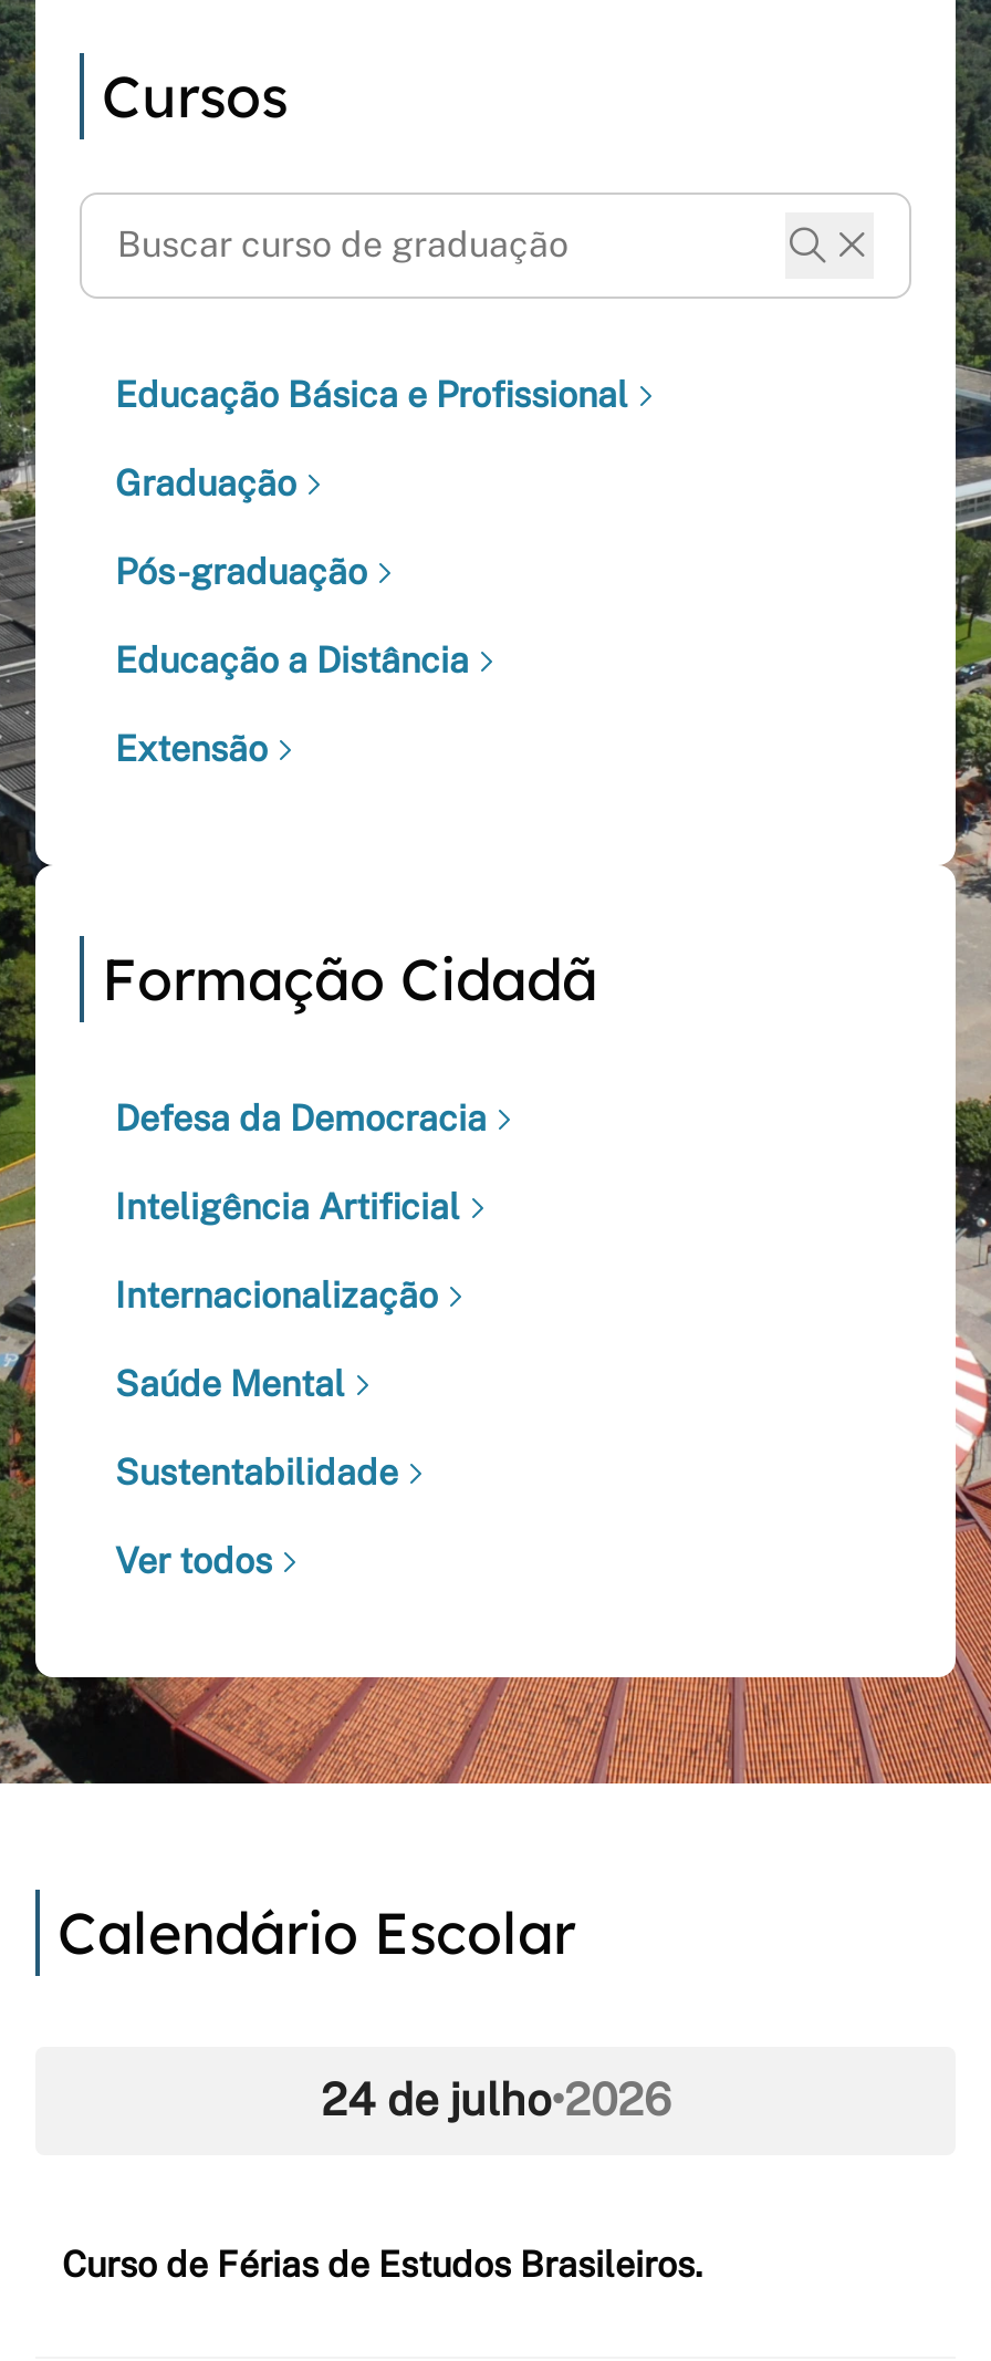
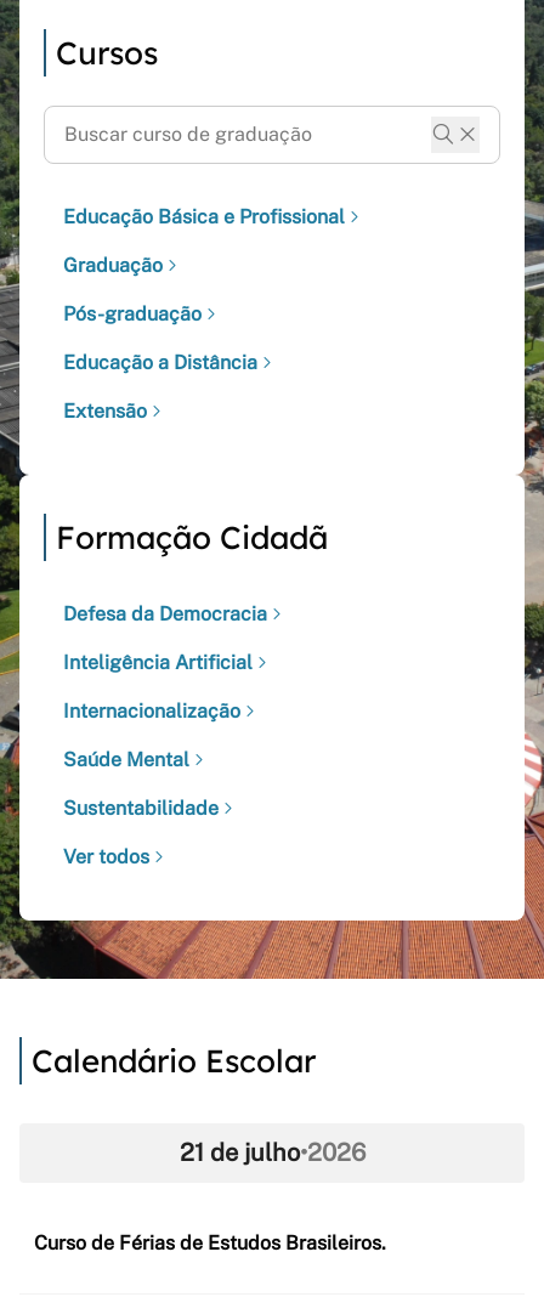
[321,2074,670,2127] 24 de julho•2026 -> [179,1138,365,1167] 21 de julho•2026

